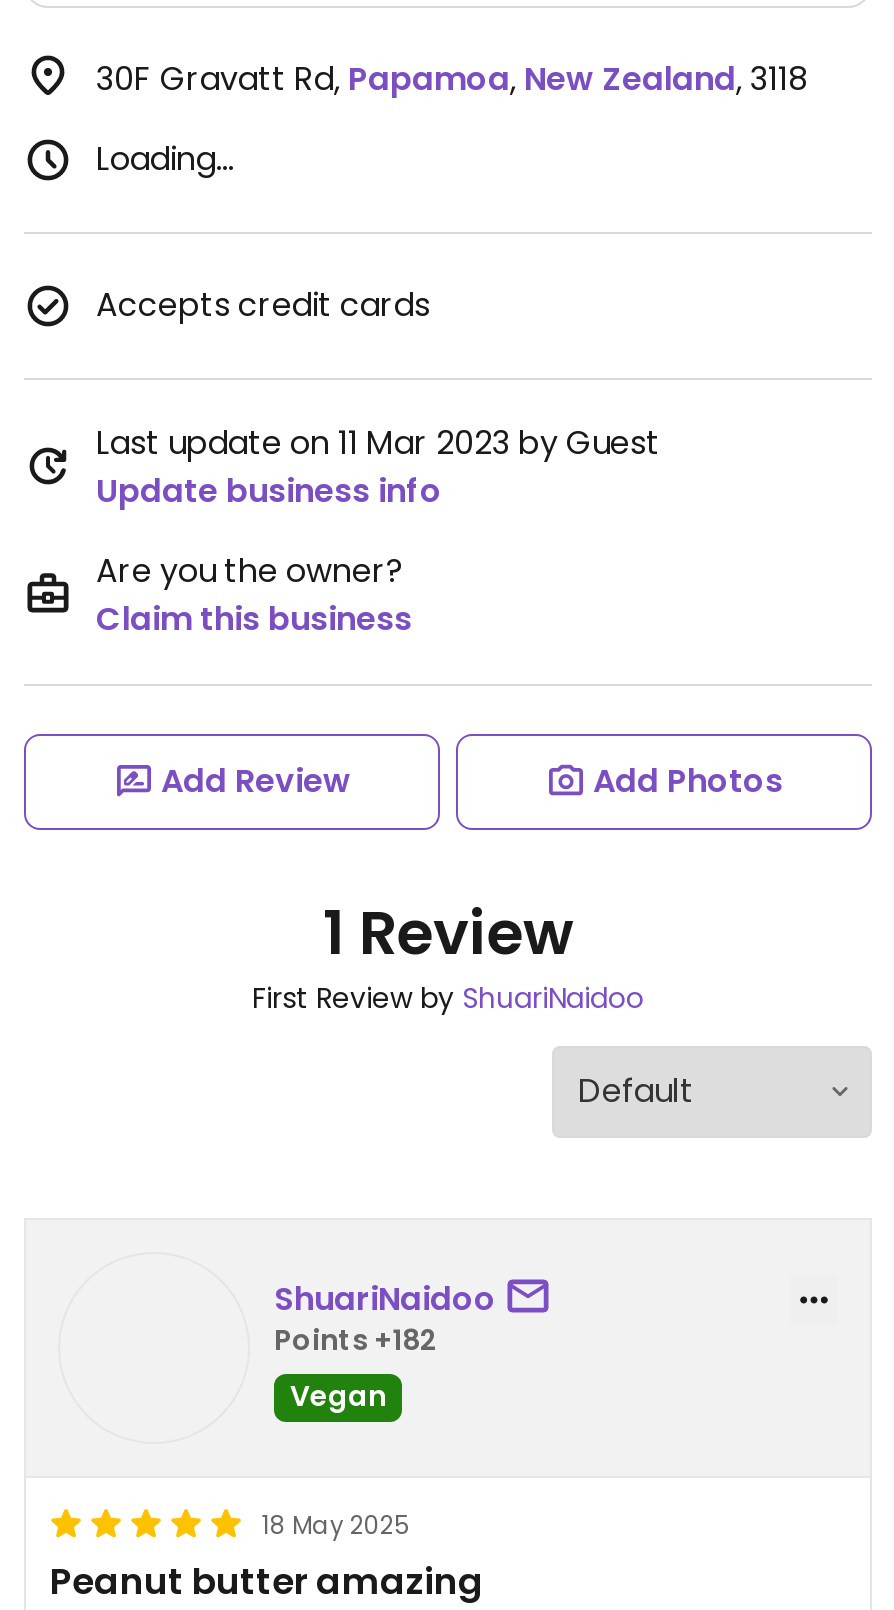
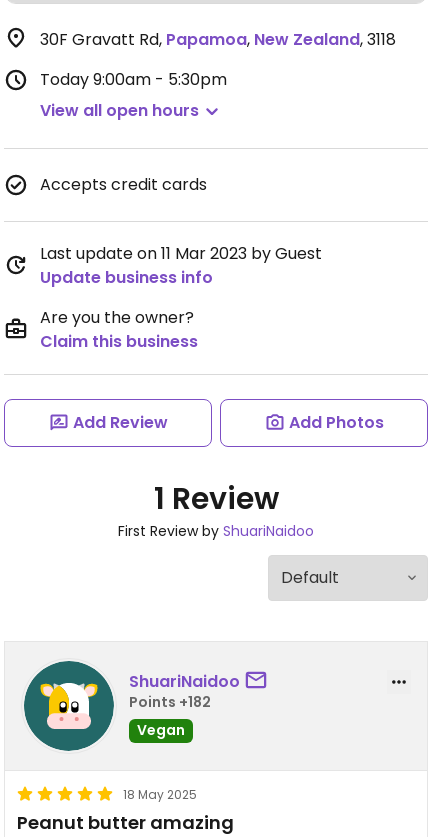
[96,136,234,182] Loading... -> [40,68,227,122] Today 9:00am - 5:30pm | View all open hours
none -> [23,660,115,752] [image]

